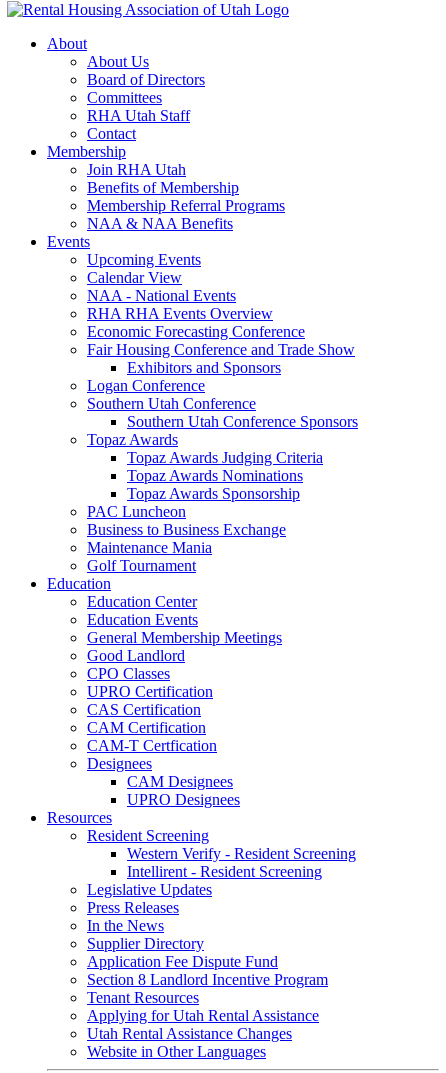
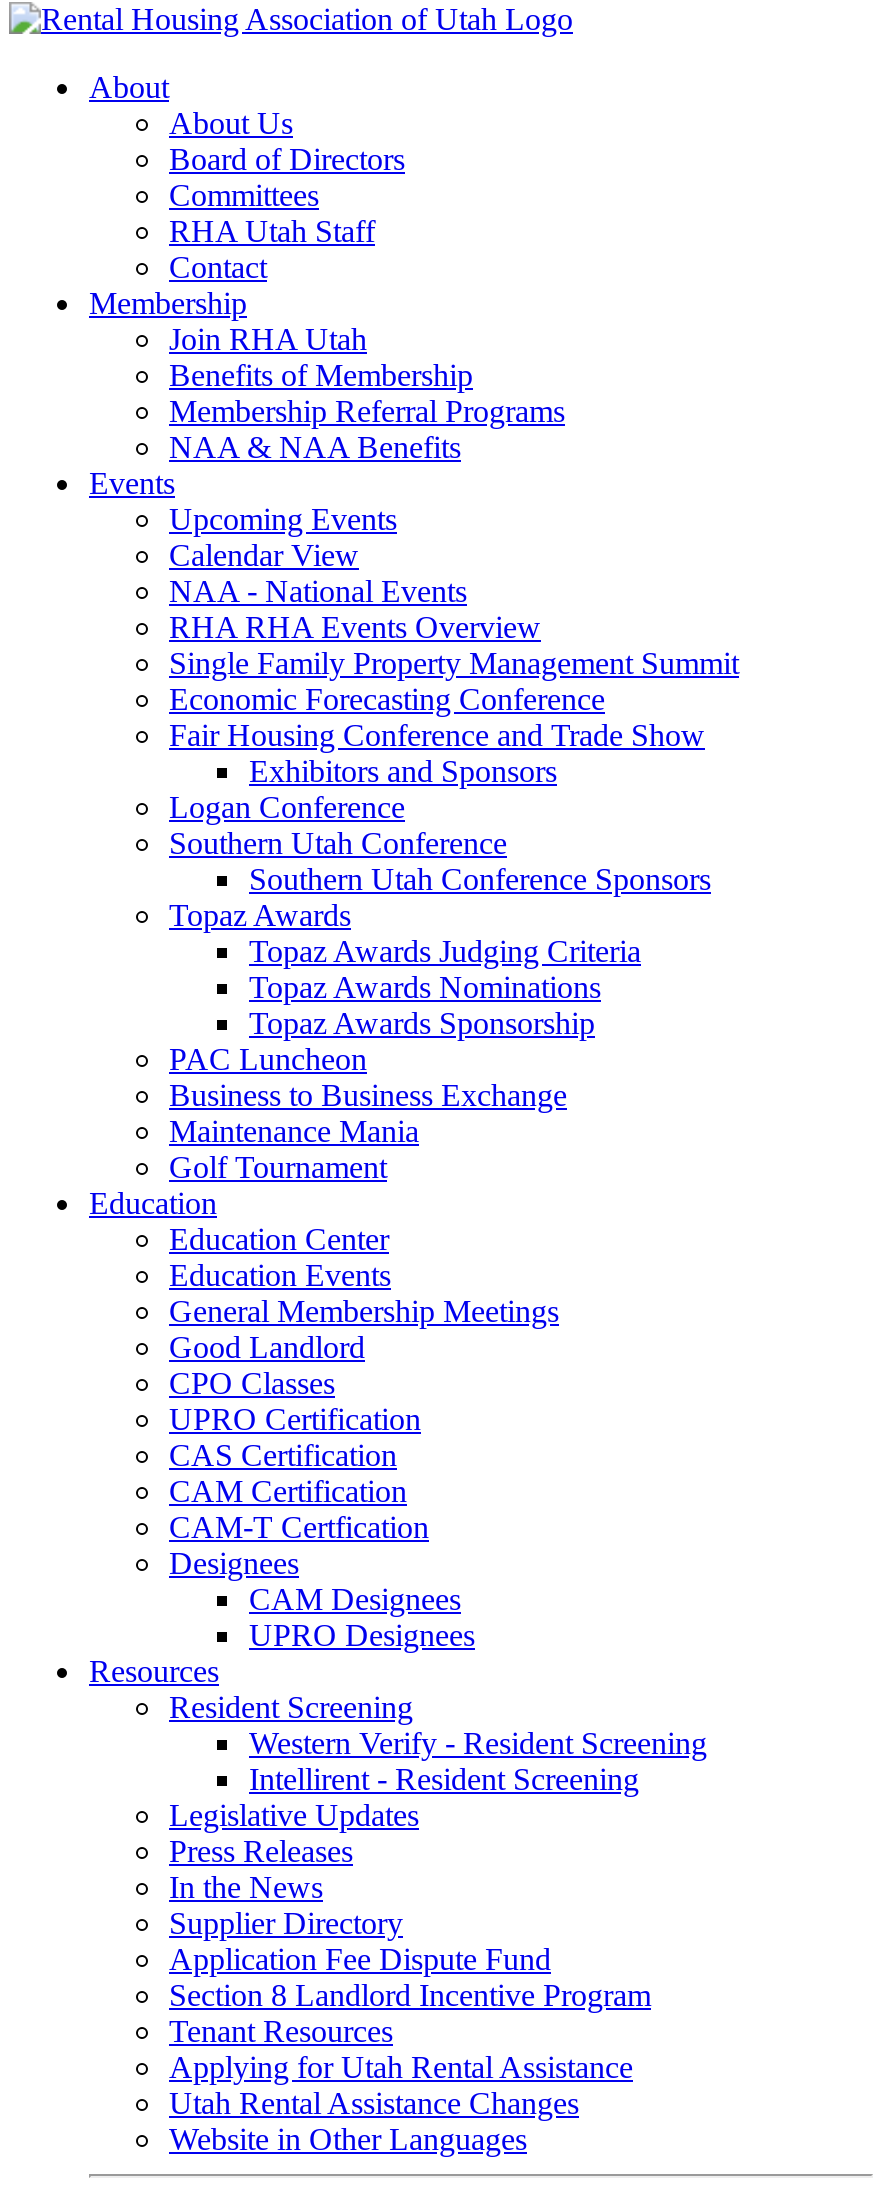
none -> [169,646,739,680] Single Family Property Management Summit

